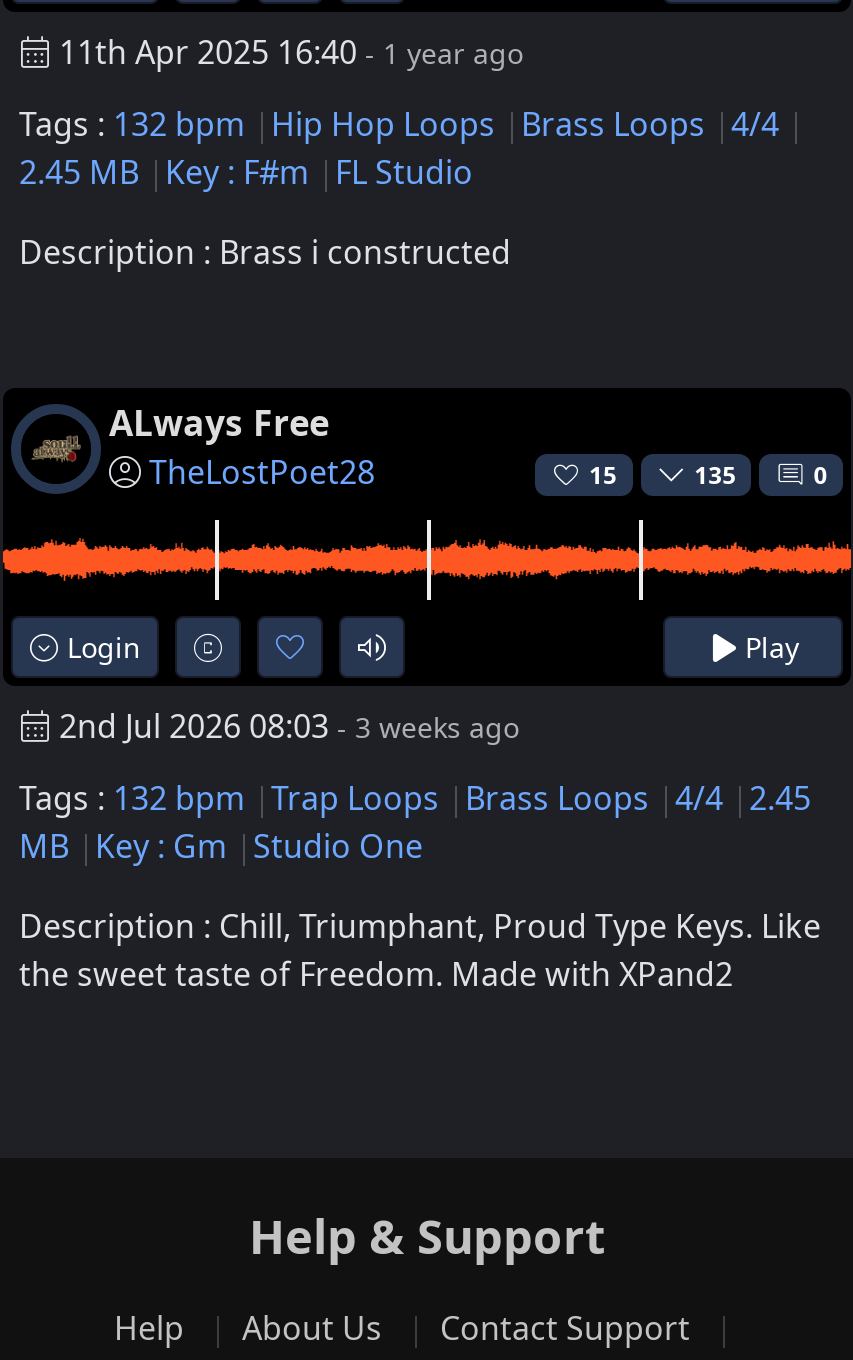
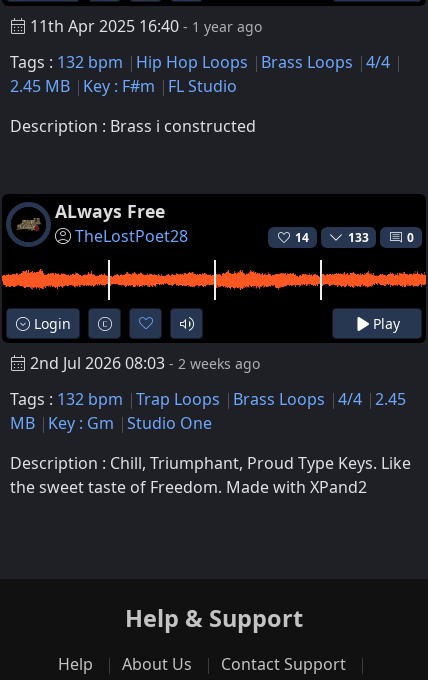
[589,458,617,492] 15 -> [295,229,309,246] 14
[694,458,736,492] 135 -> [348,229,369,246] 133
[59,704,519,748] 2nd Jul 2026 08:03 - 3 weeks ago -> [30,352,260,374] 2nd Jul 2026 08:03 - 2 weeks ago

